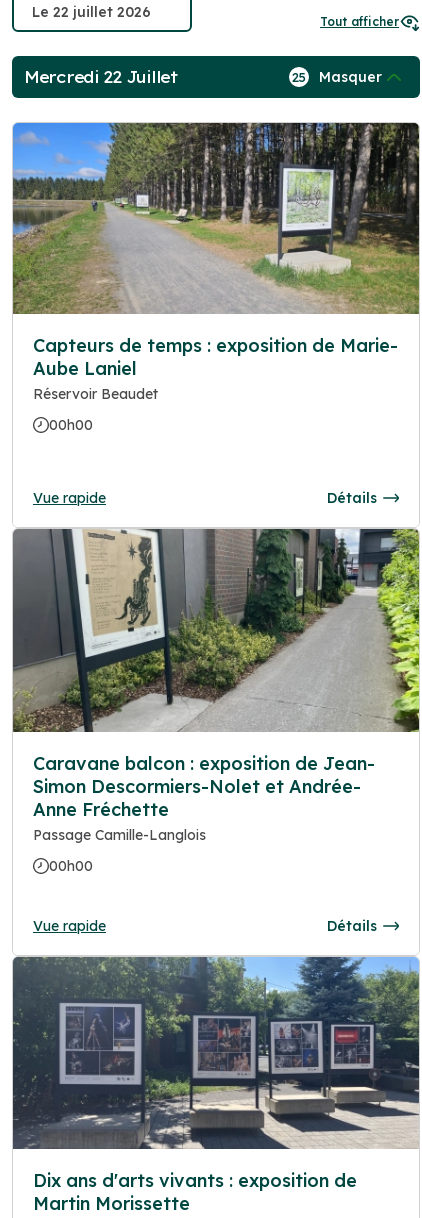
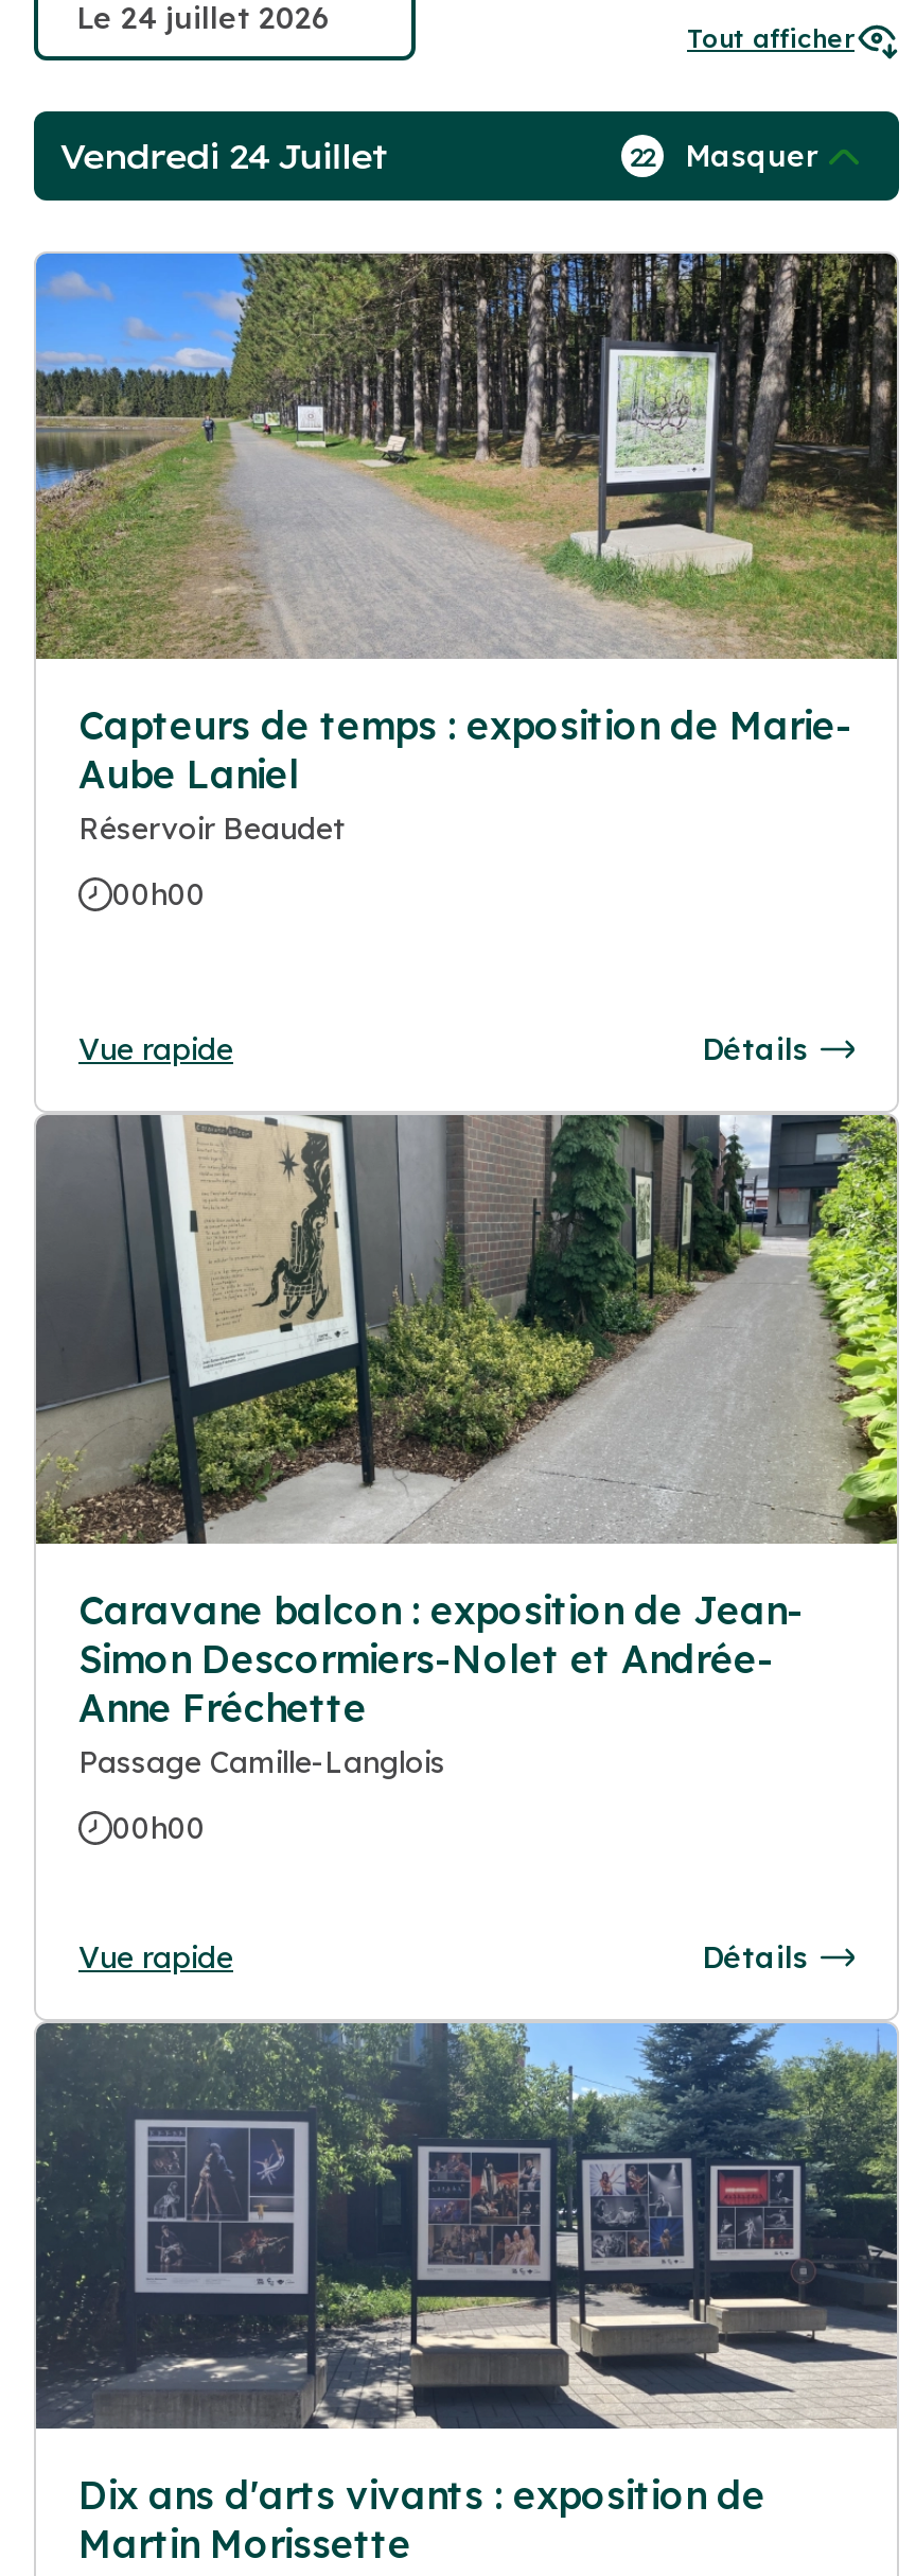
[24,67,178,87] Mercredi 22 Juillet -> [59,135,387,178] Vendredi 24 Juillet
[292,68,382,86] 25 Masquer -> [629,137,818,175] 22 Masquer

